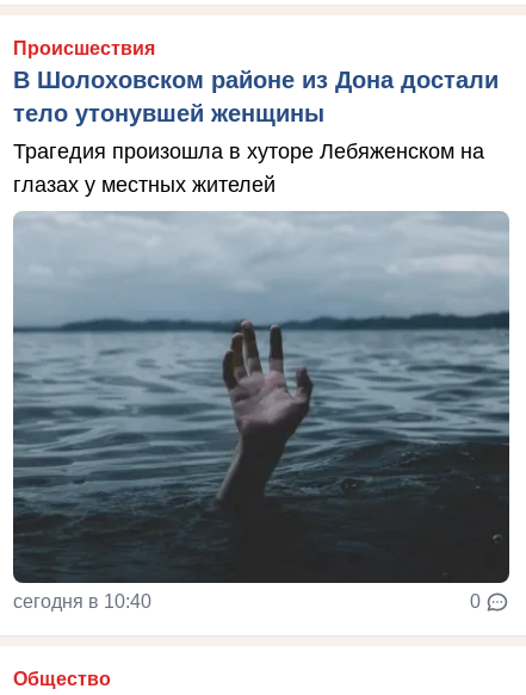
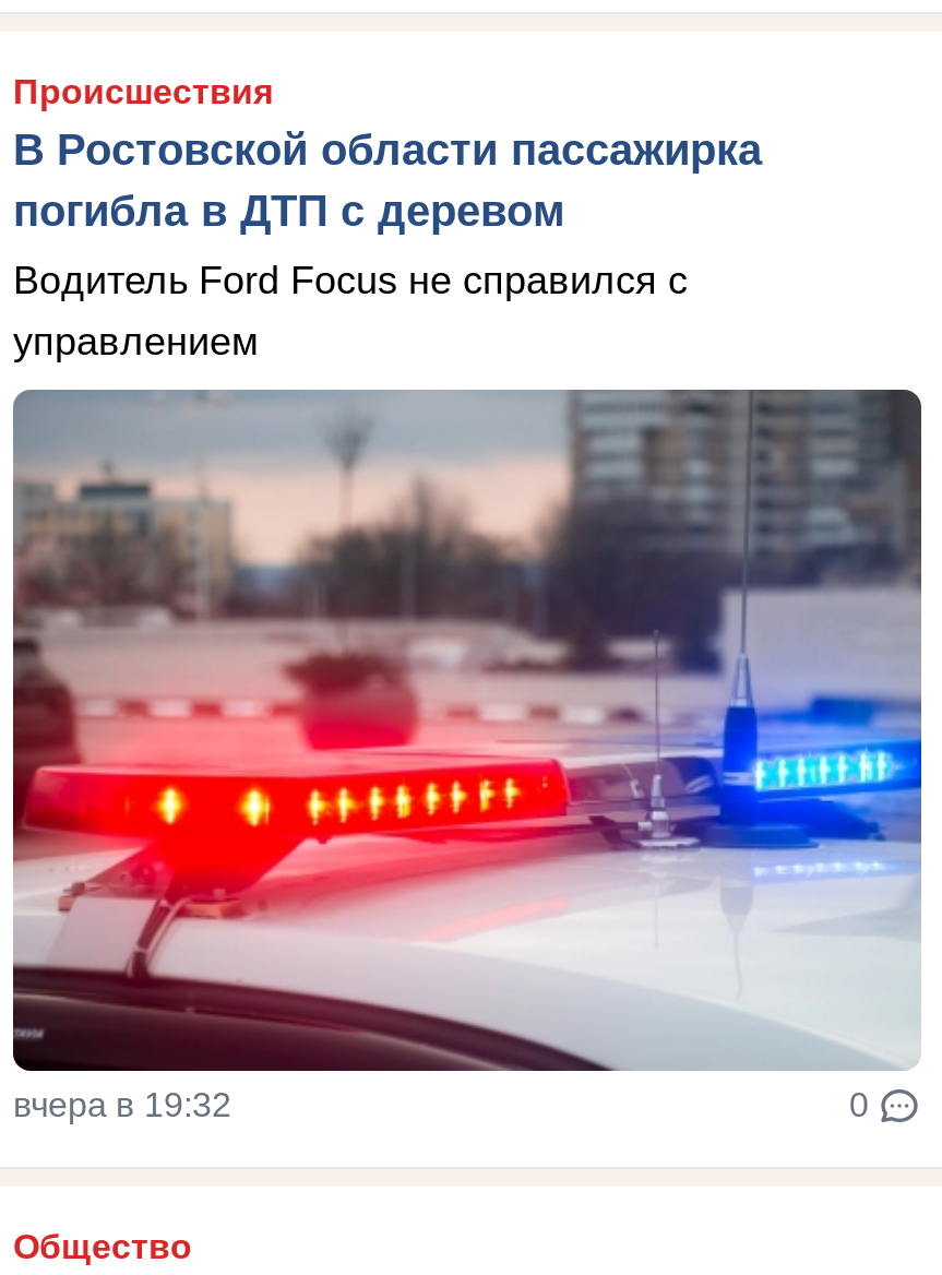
[13,67,499,127] В Шолоховском районе из Дона достали | тело утонувшей женщины -> [13,126,762,235] В Ростовской области пассажирка | погибла в ДТП с деревом
[13,140,484,197] Трагедия произошла в хуторе Лебяженском на | глазах у местных жителей -> [13,259,688,364] Водитель Ford Focus не справился с | управлением
[12,212,510,612] [image] | сегодня в 10:40 -> [11,390,923,1124] [image] | вчера в 19:32

